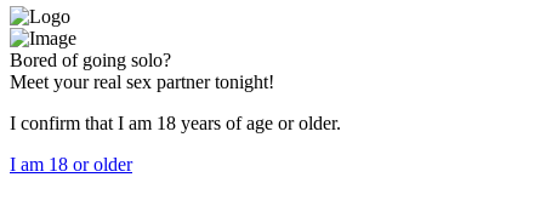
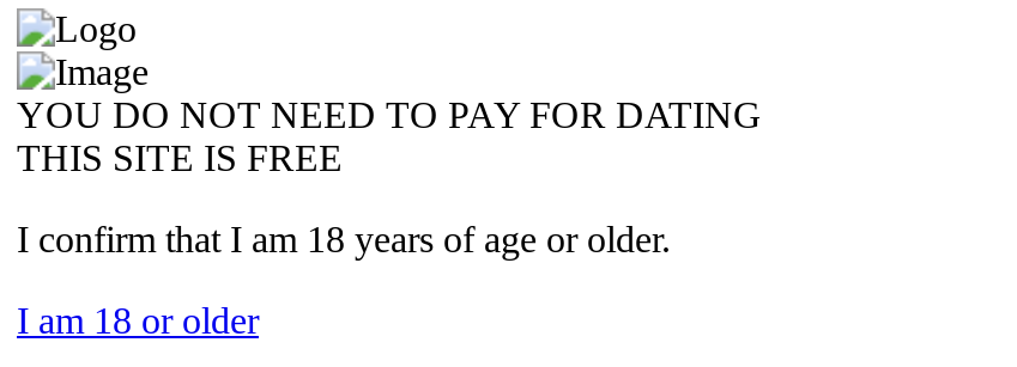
[10,50,274,92] Bored of going solo? | Meet your real sex partner tonight! -> [17,94,762,178] YOU DO NOT NEED TO PAY FOR DATING | THIS SITE IS FREE

